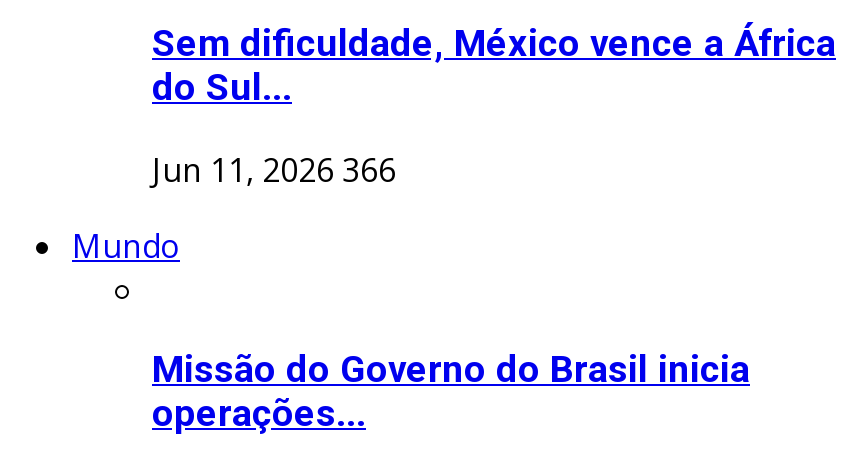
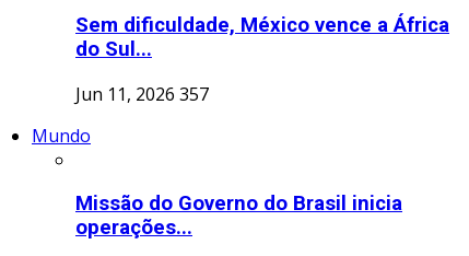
[152,147,396,191] Jun 11, 2026 366 -> [75,82,209,106] Jun 11, 2026 357

